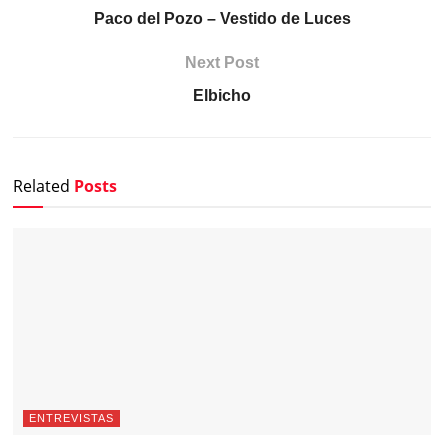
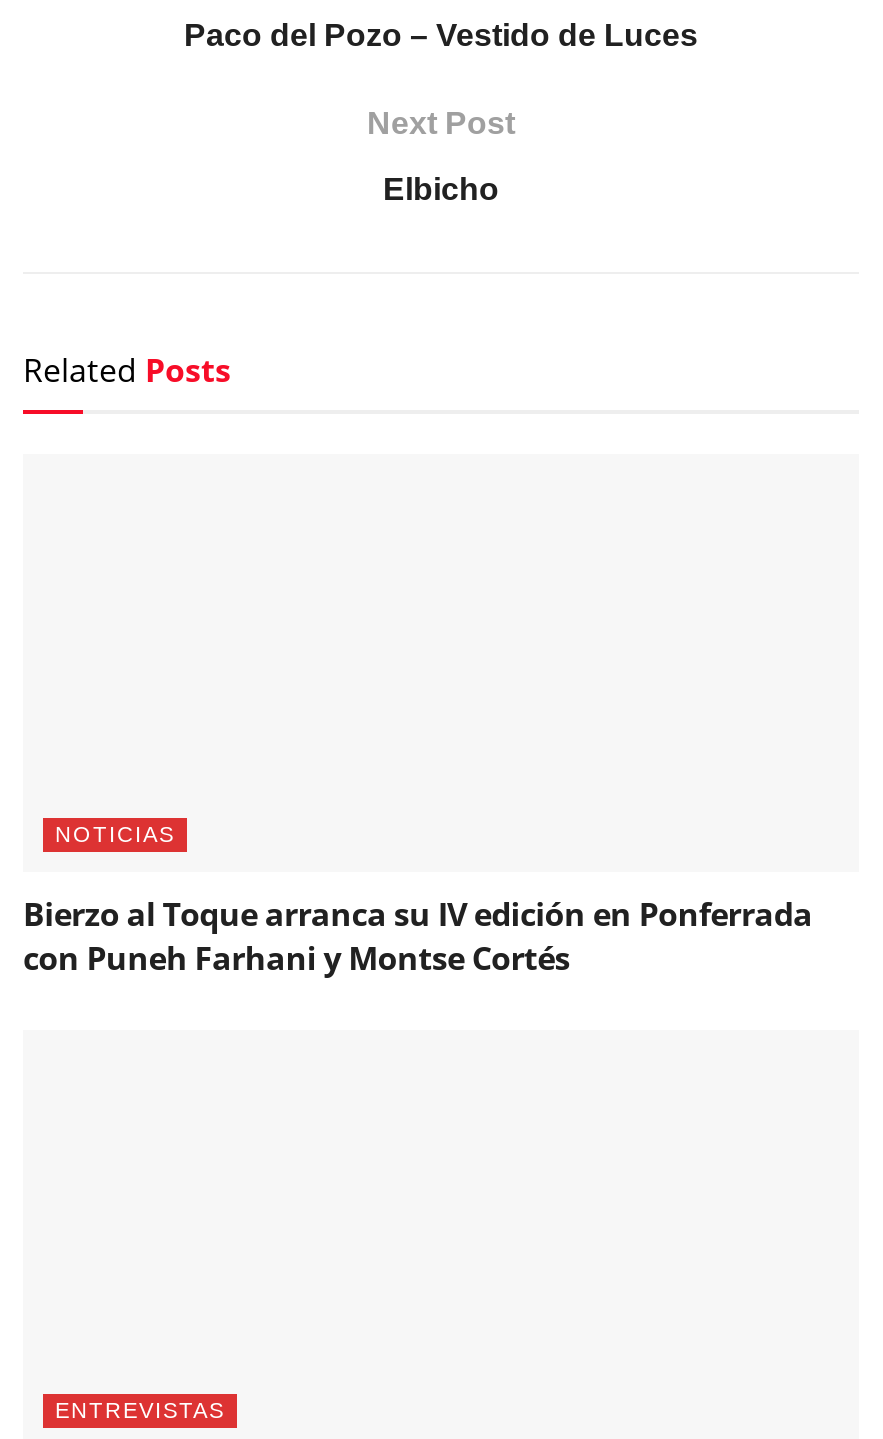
none -> [23,823,812,981] NOTICIAS | Bierzo al Toque arranca su IV edición en Ponferrada | con Puneh Farhani y Montse Cortés

